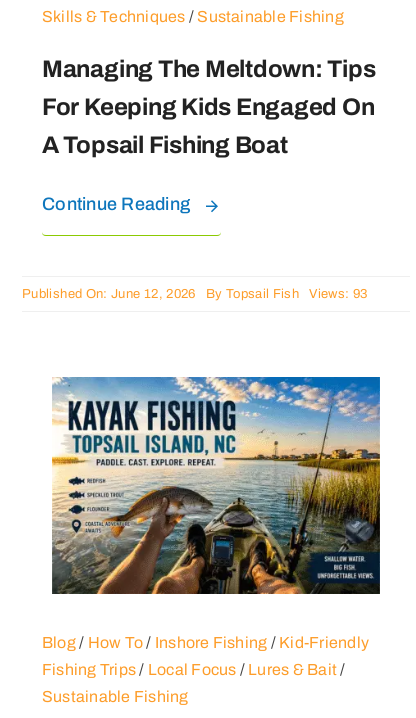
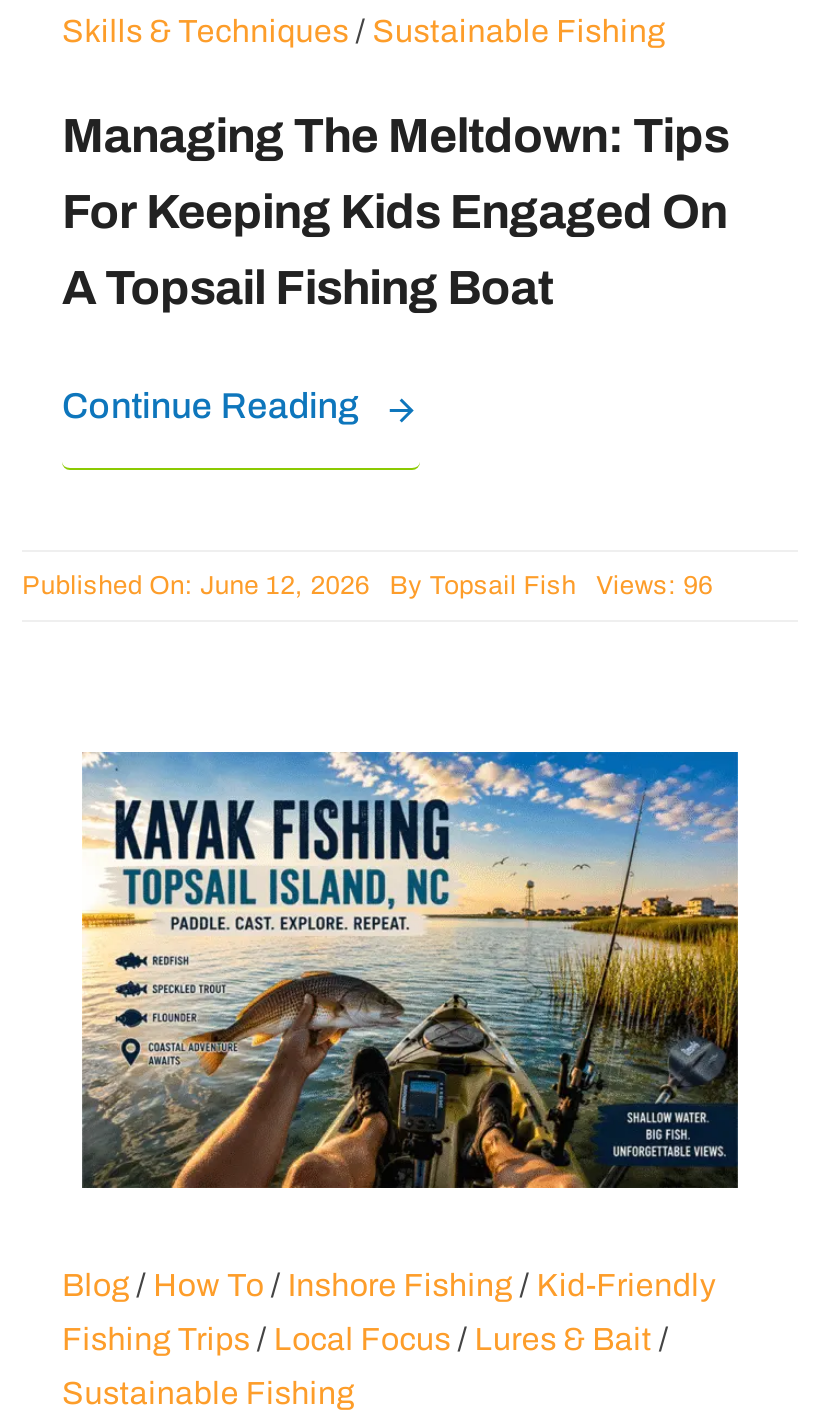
[22,287,367,301] Published On: June 12, 2026 By Topsail Fish Views: 93 -> [22,573,713,601] Published On: June 12, 2026 By Topsail Fish Views: 96

